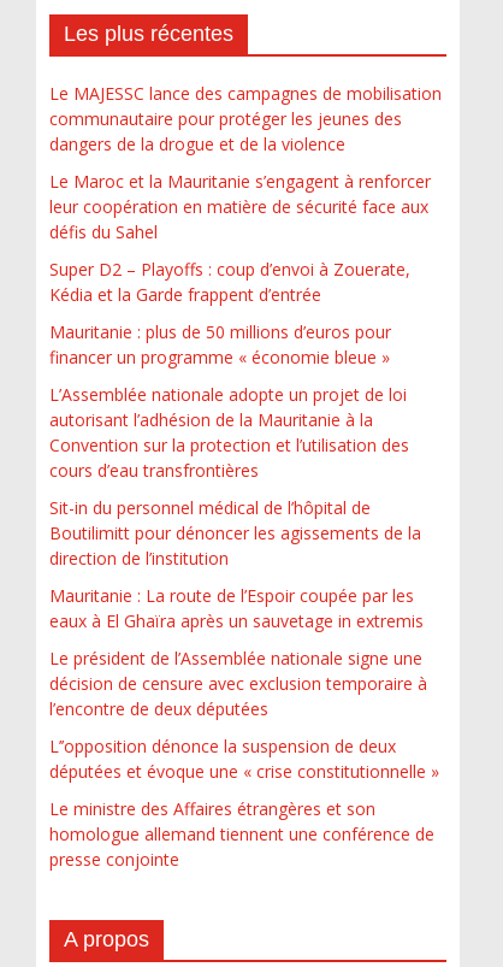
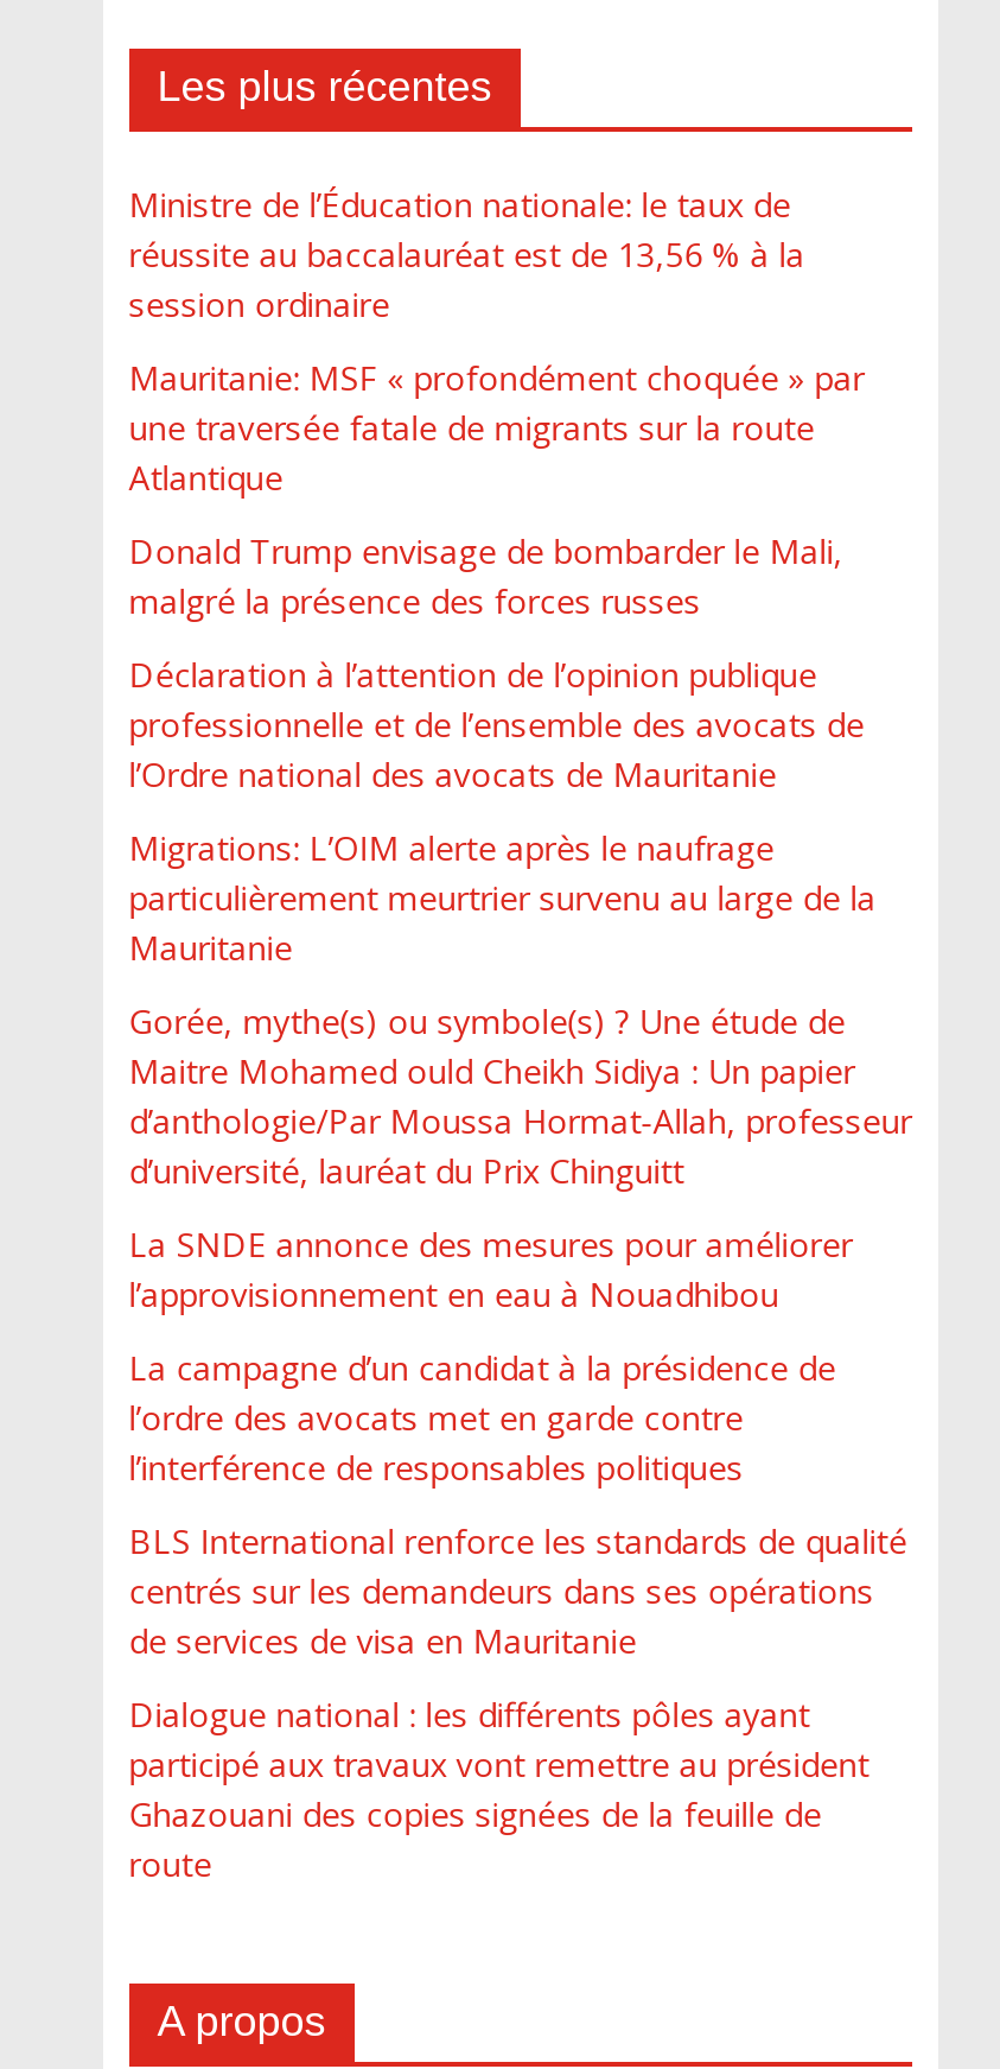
[49,82,441,155] Le MAJESSC lance des campagnes de mobilisation | communautaire pour protéger les jeunes des | dangers de la drogue et de la violence -> [129,182,805,326] Ministre de l’Éducation nationale: le taux de | réussite au baccalauréat est de 13,56 % à la | session ordinaire
[49,170,430,243] Le Maroc et la Mauritanie s’engagent à renforcer | leur coopération en matière de sécurité face aux | défis du Sahel -> [129,355,864,500] Mauritanie: MSF « profondément choquée » par | une traversée fatale de migrants sur la route | Atlantique
[49,258,410,306] Super D2 – Playoffs : coup d’envoi à Zouerate, | Kédia et la Garde frappent d’entrée -> [129,528,843,623] Donald Trump envisage de bombarder le Mali, | malgré la présence des forces russes
[49,320,391,368] Mauritanie : plus de 50 millions d’euros pour | financer un programme « économie bleue » -> [129,652,864,796] Déclaration à l’attention de l’opinion publique | professionnelle et de l’ensemble des avocats de | l’Ordre national des avocats de Mauritanie
[49,383,409,482] L’Assemblée nationale adopte un projet de loi | autorisant l’adhésion de la Mauritanie à la | Convention sur la protection et l’utilisation des | cours d’eau transfrontières -> [129,825,876,970] Migrations: L’OIM alerte après le naufrage | particulièrement meurtrier survenu au large de la | Mauritanie
[49,496,421,570] Sit-in du personnel médical de l’hôpital de | Boutilimitt pour dénoncer les agissements de la | direction de l’institution -> [129,998,912,1193] Gorée, mythe(s) ou symbole(s) ? Une étude de | Maitre Mohamed ould Cheikh Sidiya : Un papier | d’anthologie/Par Moussa Hormat-Allah, professeur | d’université, lauréat du Prix Chinguitt
[49,584,423,632] Mauritanie : La route de l’Espoir coupée par les | eaux à El Ghaïra après un sauvetage in extremis -> [129,1221,852,1316] La SNDE annonce des mesures pour améliorer | l’approvisionnement en eau à Nouadhibou
[49,647,427,720] Le président de l’Assemblée nationale signe une | décision de censure avec exclusion temporaire à | l’encontre de deux députées -> [129,1345,836,1490] La campagne d’un candidat à la présidence de | l’ordre des avocats met en garde contre | l’interférence de responsables politiques
[49,735,439,783] L’’opposition dénonce la suspension de deux | députées et évoque une « crise constitutionnelle » -> [129,1518,907,1663] BLS International renforce les standards de qualité | centrés sur les demandeurs dans ses opérations | de services de visa en Mauritanie
[49,797,434,871] Le ministre des Affaires étrangères et son | homologue allemand tiennent une conférence de | presse conjointe -> [129,1692,869,1886] Dialogue national : les différents pôles ayant | participé aux travaux vont remettre au président | Ghazouani des copies signées de la feuille de | route

